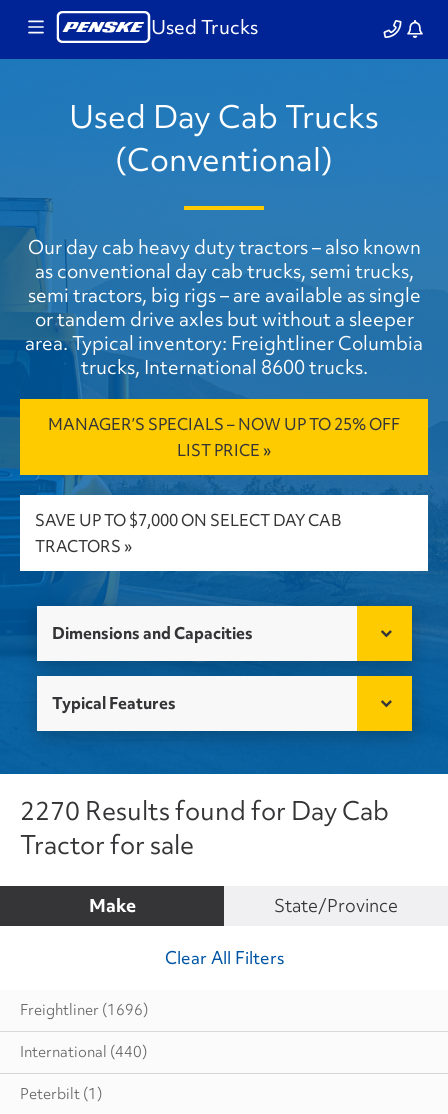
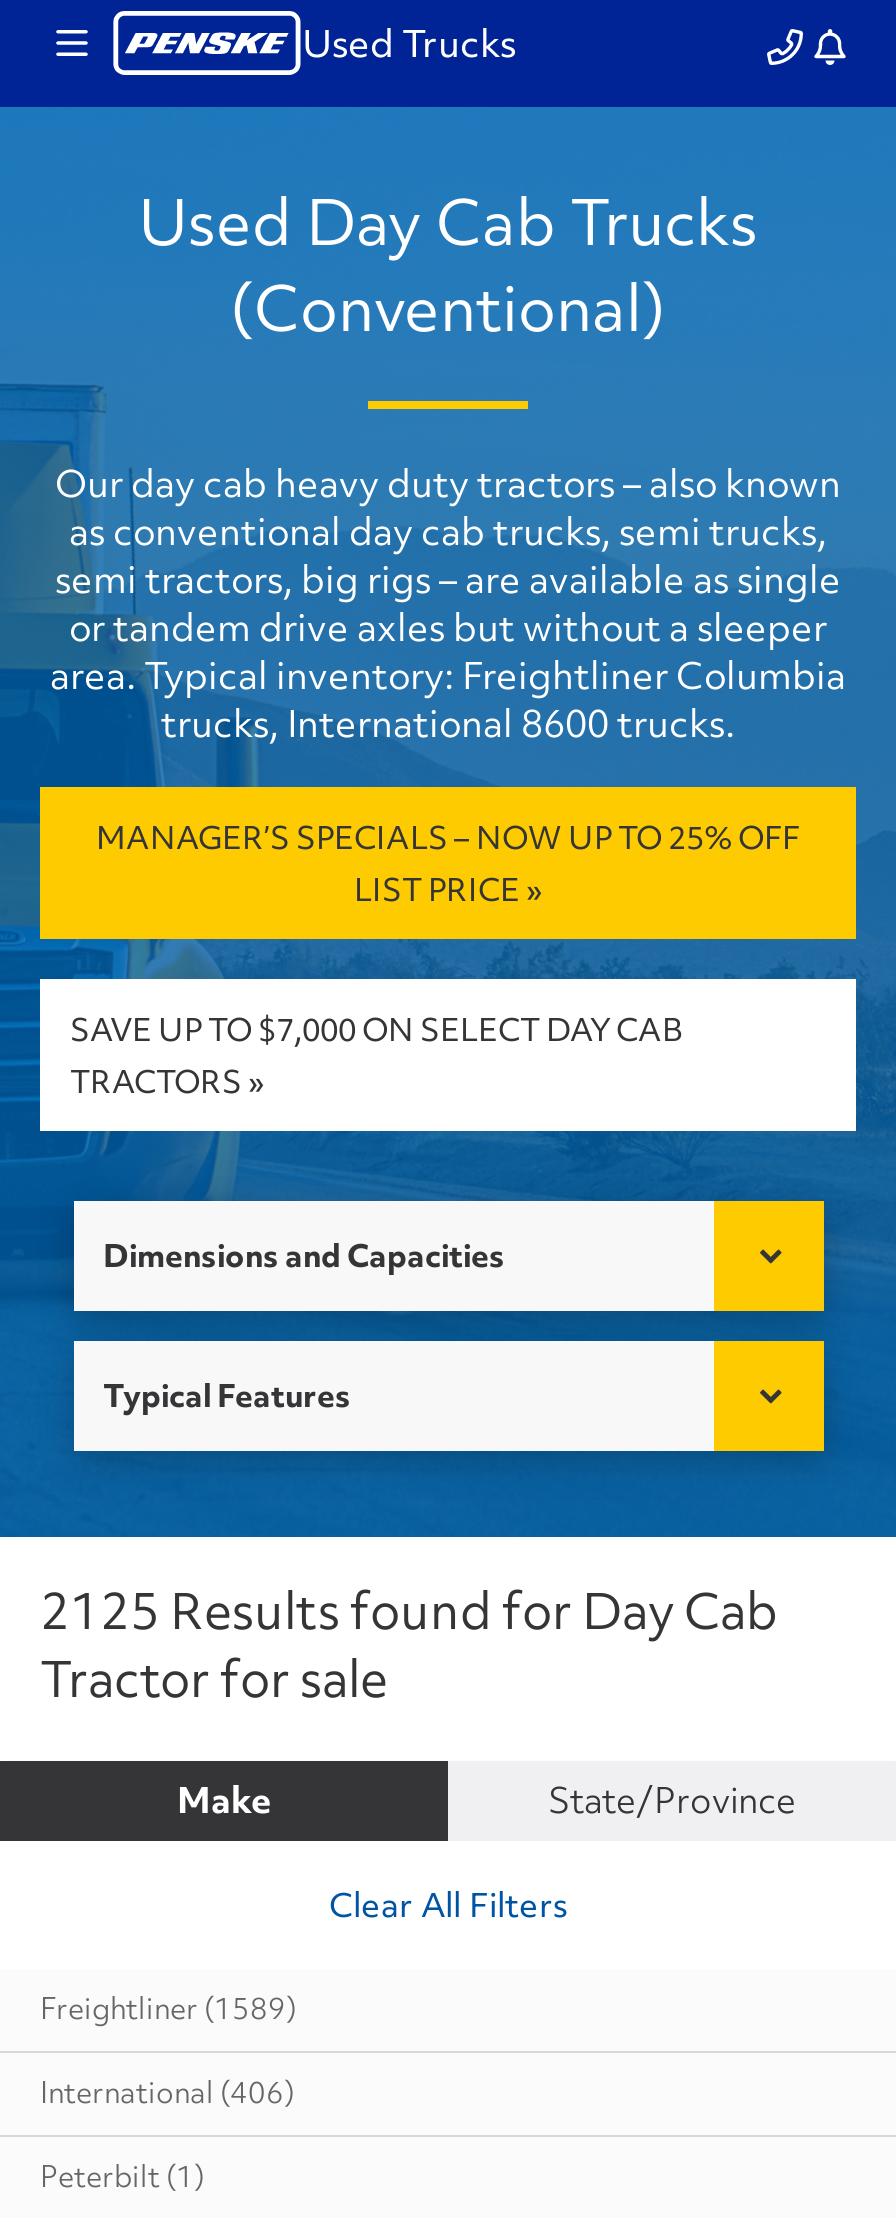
[20,794,389,828] 2270 Results found for Day Cab -> [40,1577,778,1645] 2125 Results found for Day Cab
[20,1000,148,1020] Freightliner (1696) -> [40,1989,296,2029] Freightliner (1589)
[20,1042,147,1062] International (440) -> [40,2073,294,2113] International (406)

